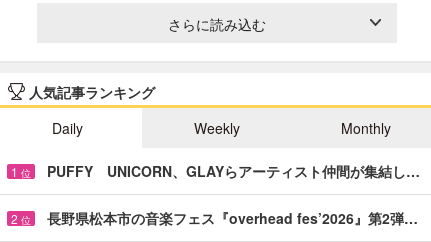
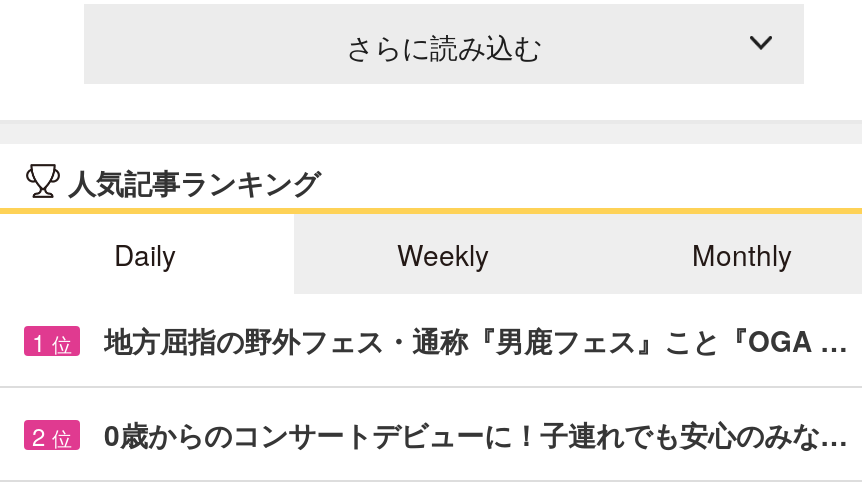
[47,161,420,181] PUFFY UNICORN、GLAYらアーティスト仲間が集結し… -> [104,320,848,360] 地方屈指の野外フェス・通称『男鹿フェス』こと『OGA …
[47,208,418,228] 長野県松本市の音楽フェス『overhead fes’2026』第2弾… -> [104,414,848,454] 0歳からのコンサートデビューに！子連れでも安心のみな…

